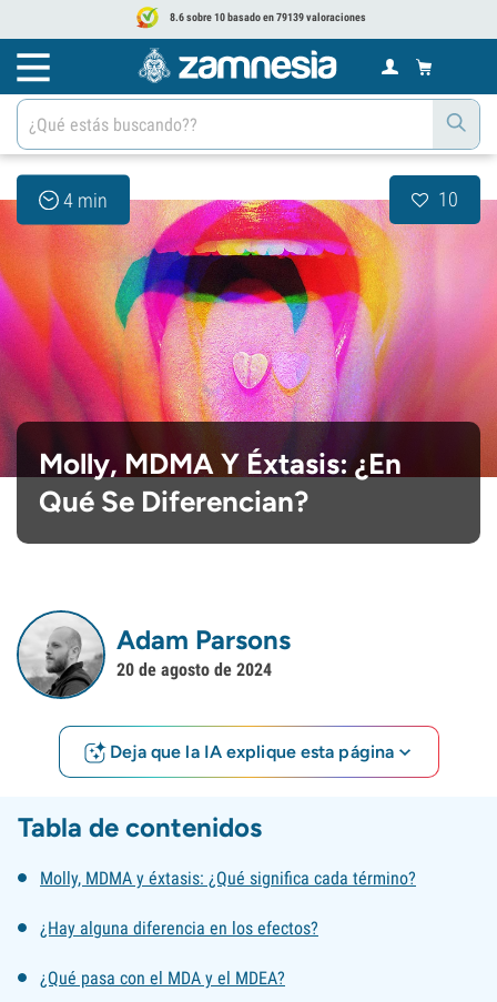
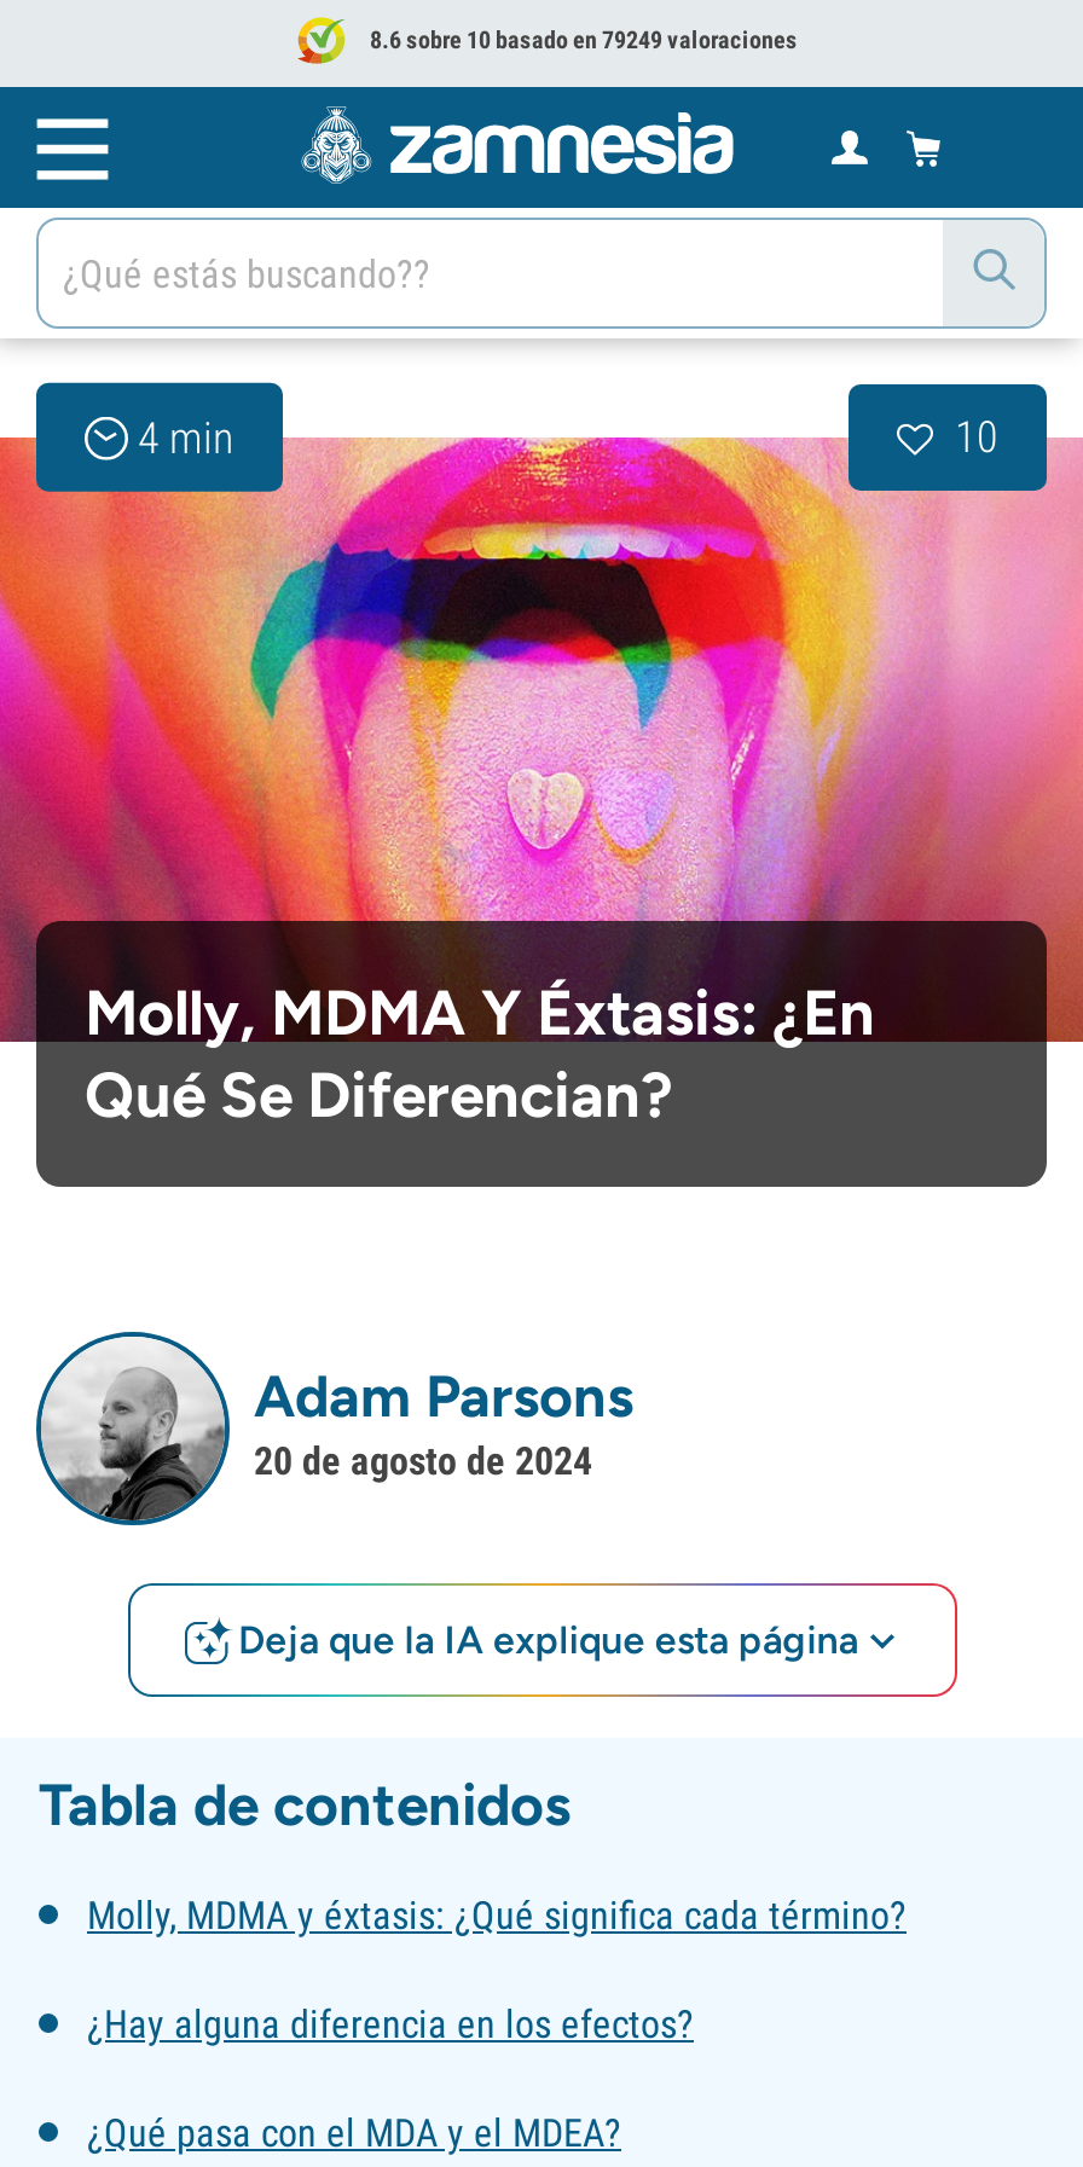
[168,11,366,23] 8.6 sobre 10 basado en 79139 valoraciones -> [365,26,798,53] 8.6 sobre 10 basado en 79249 valoraciones

